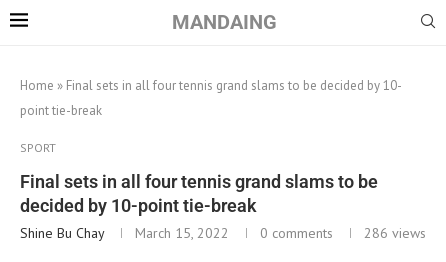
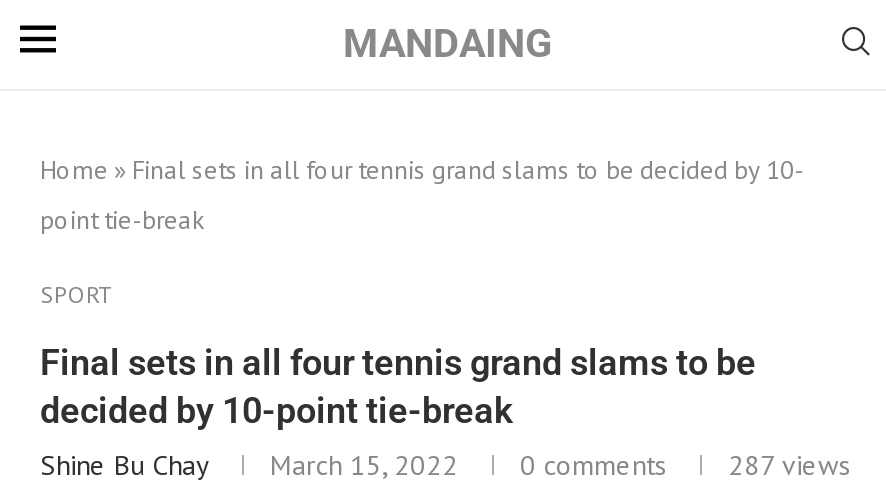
[20,224,426,242] Shine Bu Chay March 15, 2022 0 comments 286 views -> [40,447,850,483] Shine Bu Chay March 15, 2022 0 comments 287 views

